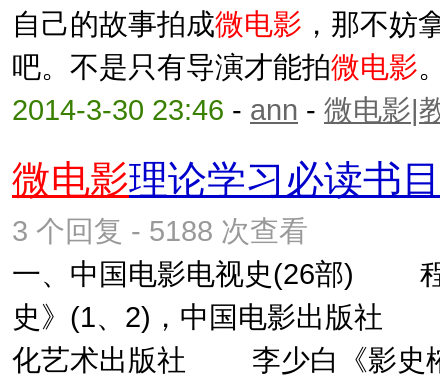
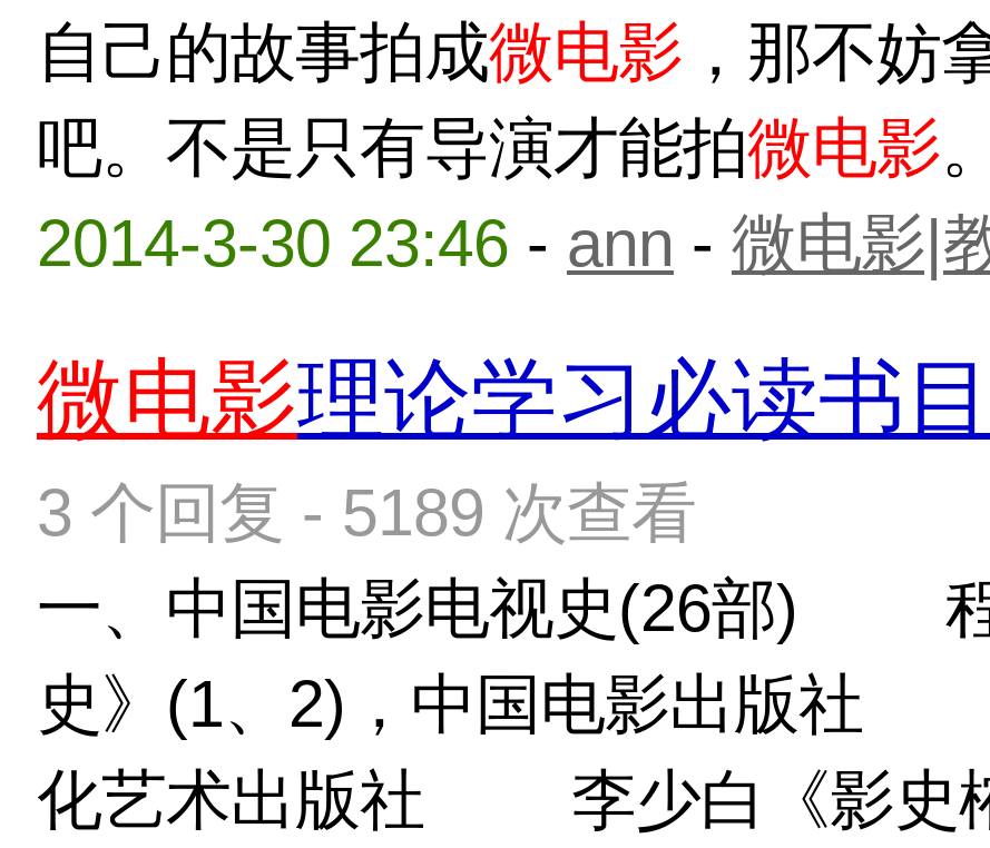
[12,214,308,247] 3 个回复 - 5188 次查看 -> [37,475,696,549] 3 个回复 - 5189 次查看

